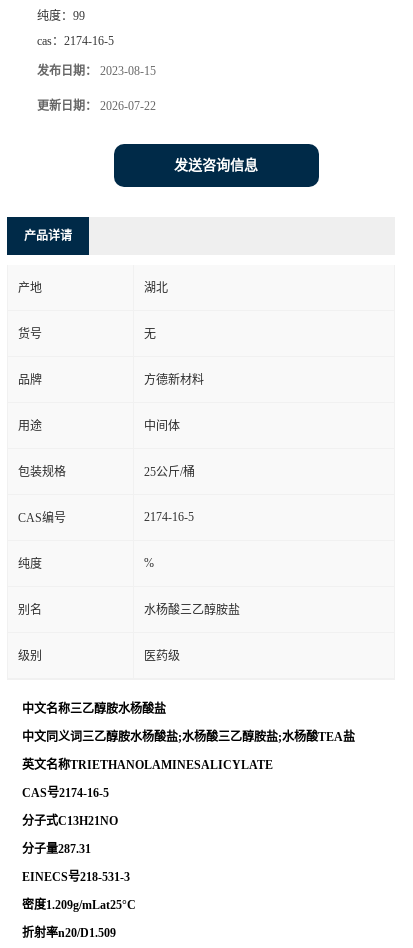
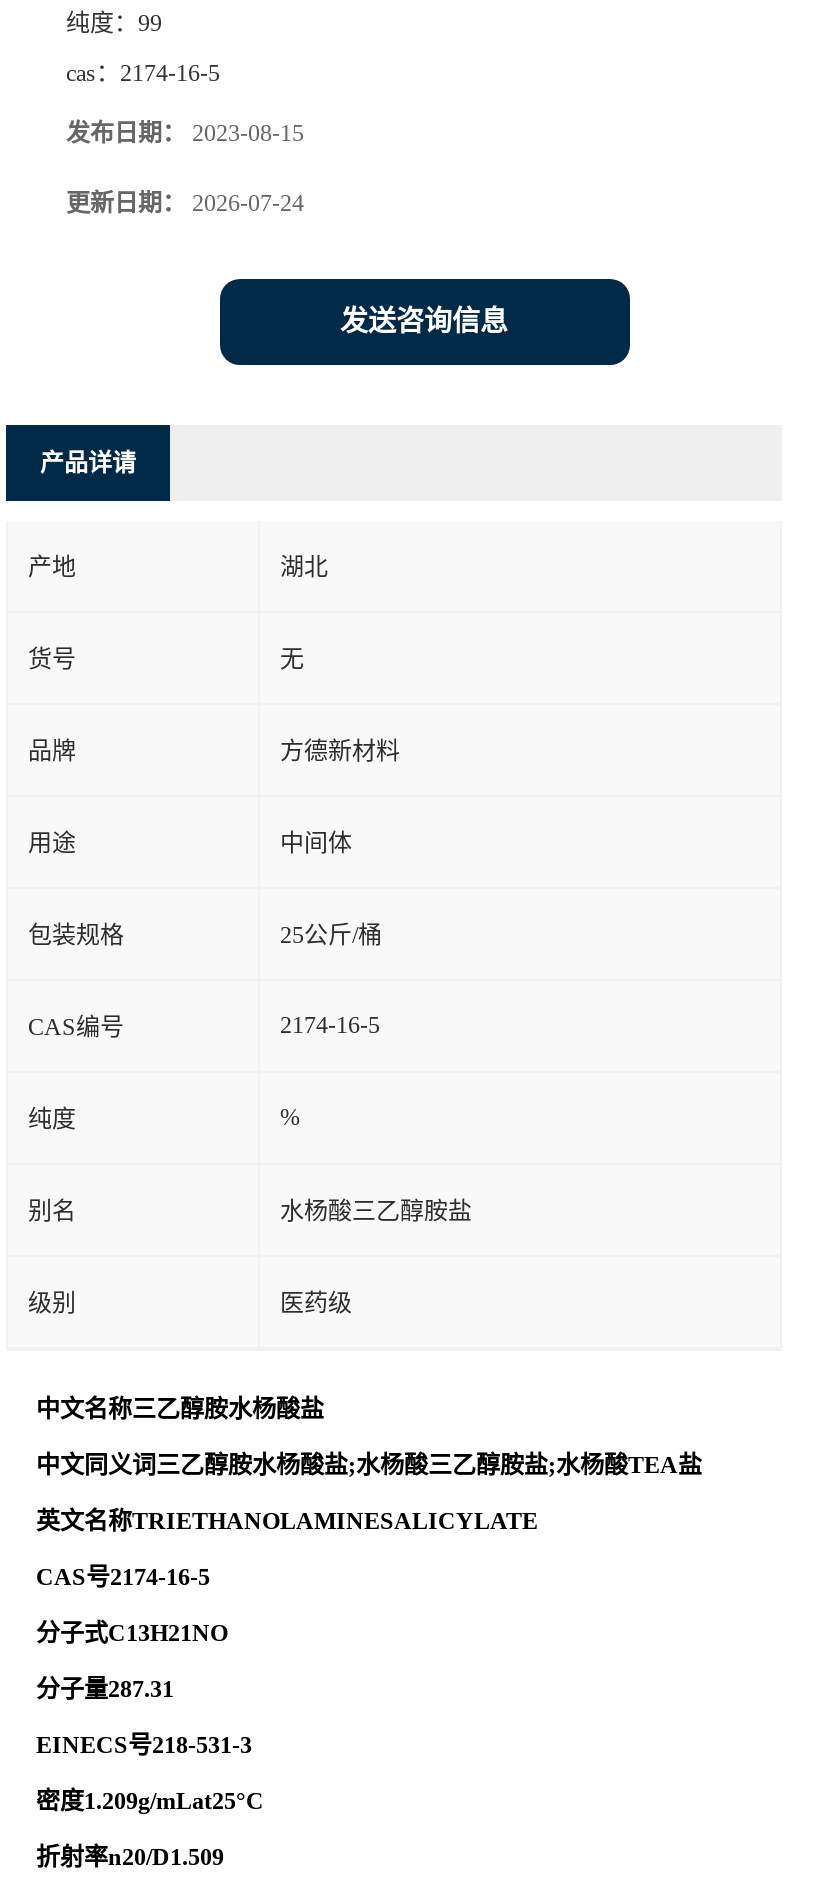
[37,99,156,113] 更新日期：2026-07-22 -> [66,188,304,216] 更新日期：2026-07-24

